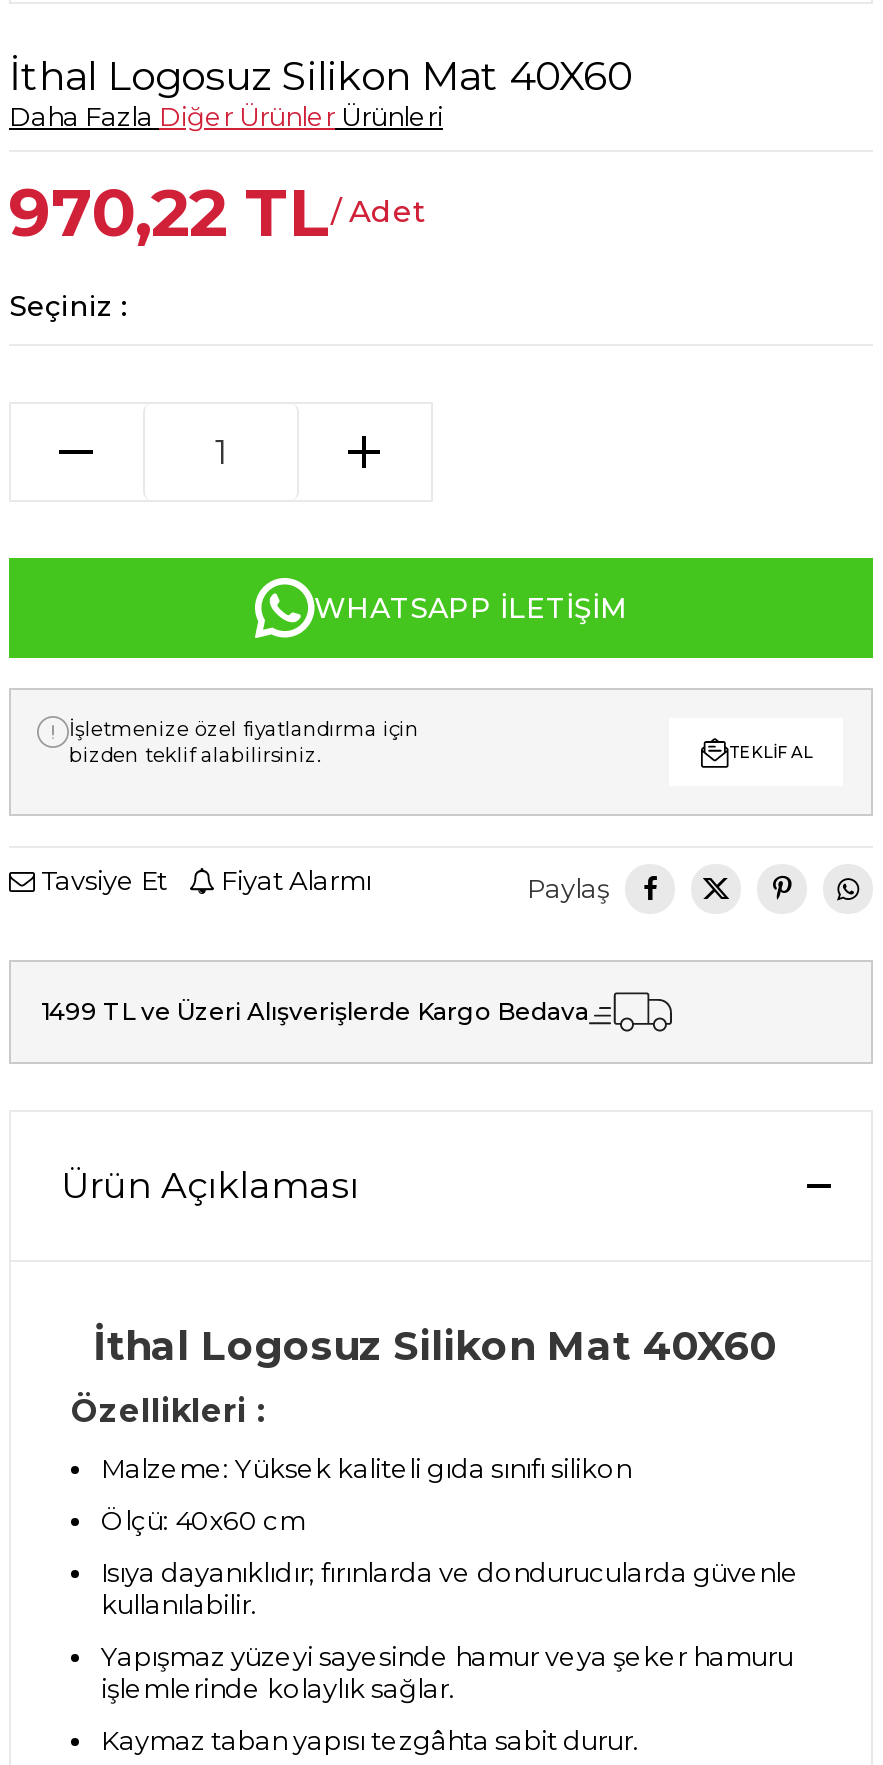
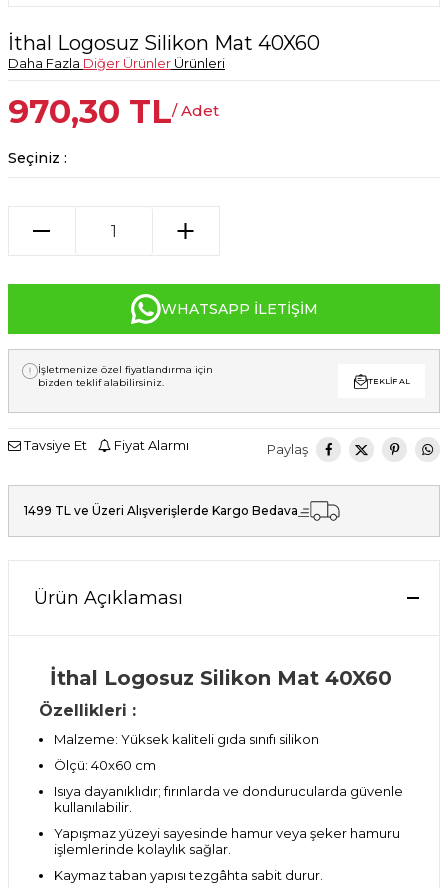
[9,172,425,252] 970,22 TL/ Adet -> [8,91,219,131] 970,30 TL/ Adet

